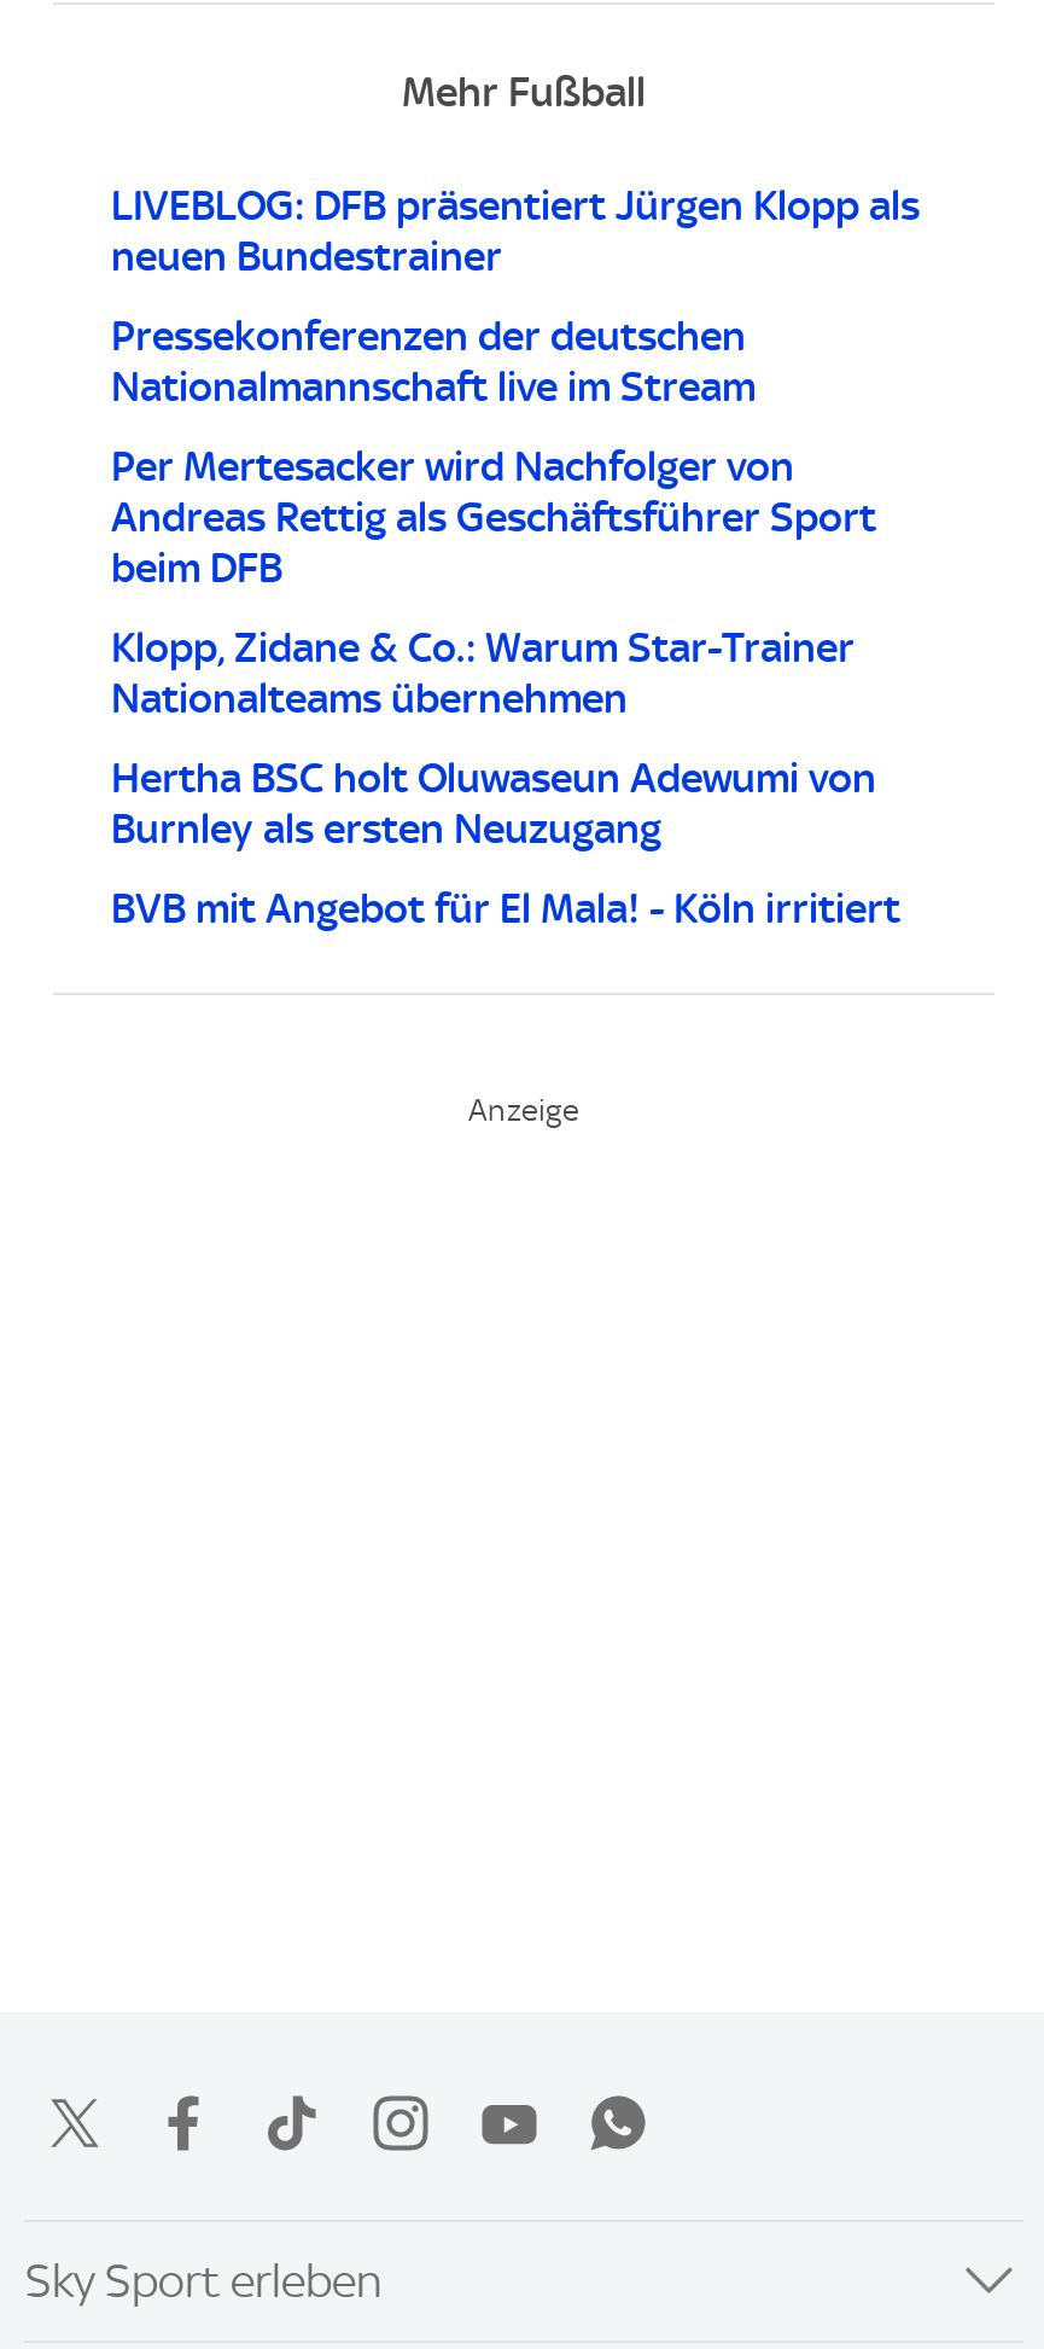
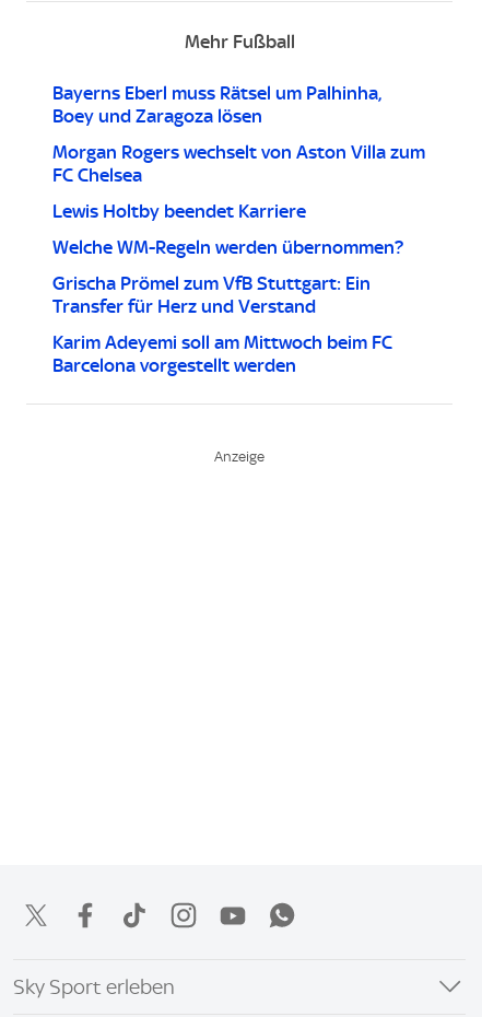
[111,181,920,280] LIVEBLOG: DFB präsentiert Jürgen Klopp als | neuen Bundestrainer -> [52,82,381,127] Bayerns Eberl muss Rätsel um Palhinha, | Boey und Zaragoza lösen
[111,312,756,411] Pressekonferenzen der deutschen | Nationalmannschaft live im Stream -> [52,141,425,186] Morgan Rogers wechselt von Aston Villa zum | FC Chelsea
[111,442,876,592] Per Mertesacker wird Nachfolger von | Andreas Rettig als Geschäftsführer Sport | beim DFB -> [52,200,306,222] Lewis Holtby beendet Karriere
[111,623,855,722] Klopp, Zidane & Co.: Warum Star-Trainer | Nationalteams übernehmen -> [52,236,403,258] Welche WM-Regeln werden übernommen?
[111,754,876,853] Hertha BSC holt Oluwaseun Adewumi von | Burnley als ersten Neuzugang -> [52,272,371,317] Grischa Prömel zum VfB Stuttgart: Ein | Transfer für Herz und Verstand
[111,884,900,932] BVB mit Angebot für El Mala! - Köln irritiert -> [52,331,392,376] Karim Adeyemi soll am Mittwoch beim FC | Barcelona vorgestellt werden

